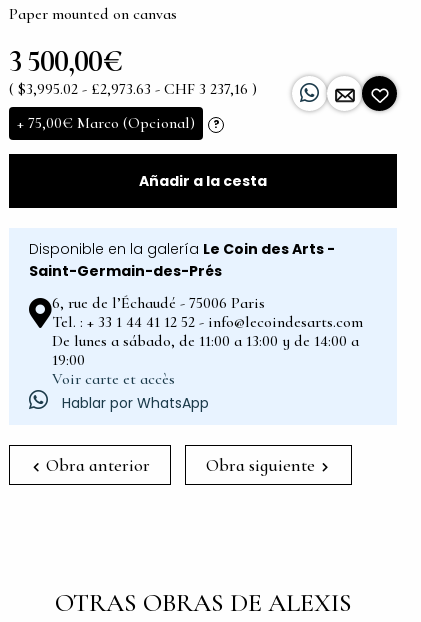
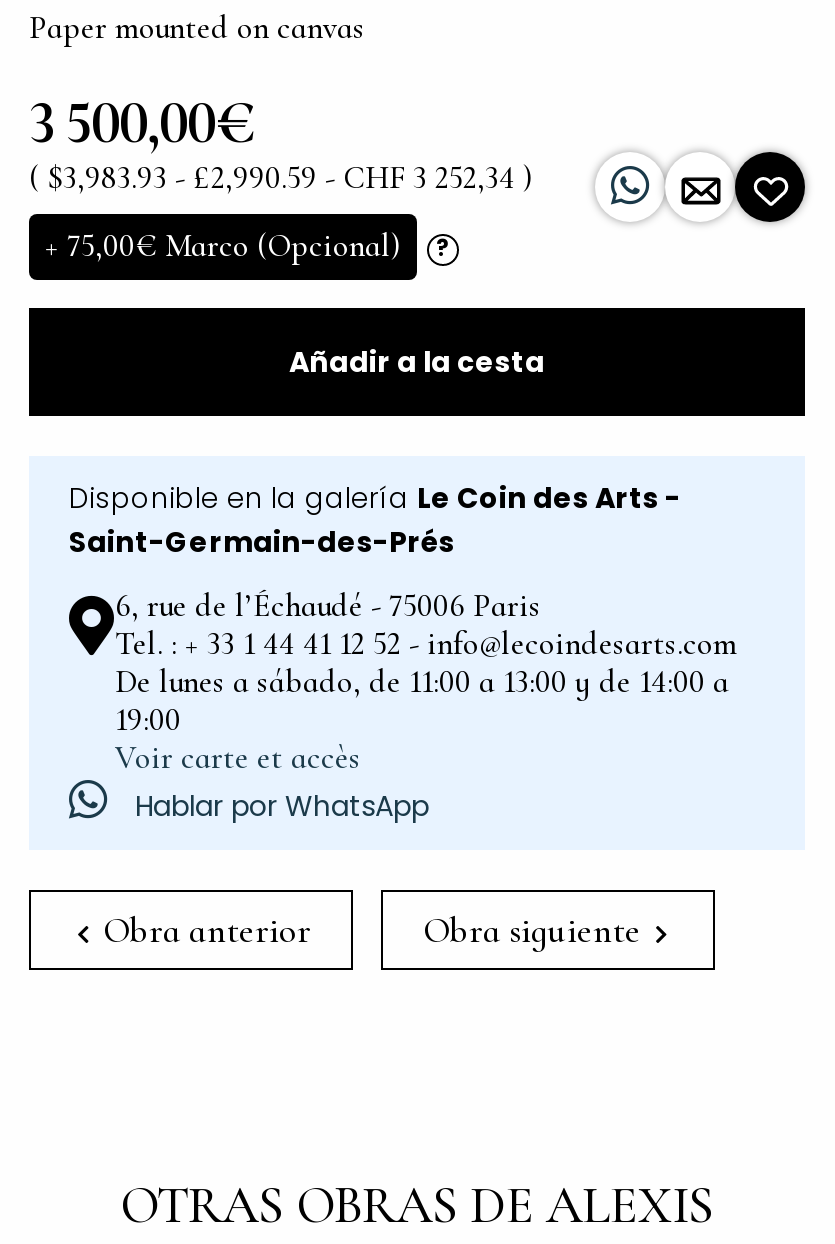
[9,79,257,99] ( $3,995.02 - £2,973.63 - CHF 3 237,16 ) -> [29,159,533,199] ( $3,983.93 - £2,990.59 - CHF 3 252,34 )

